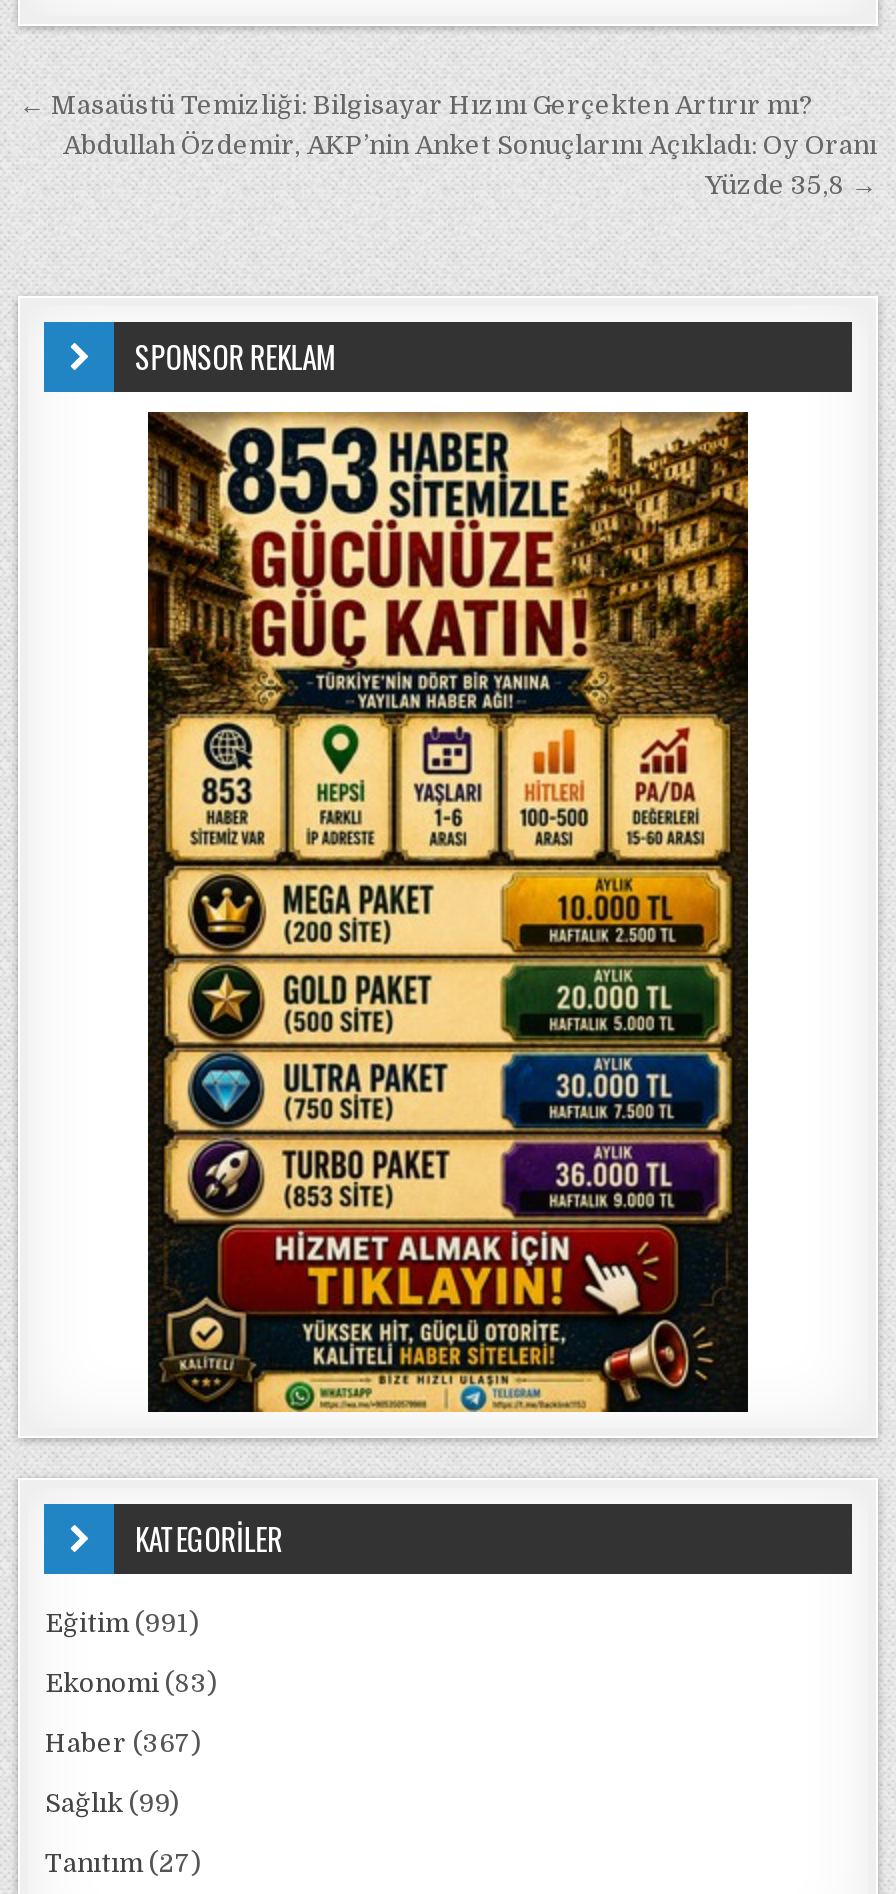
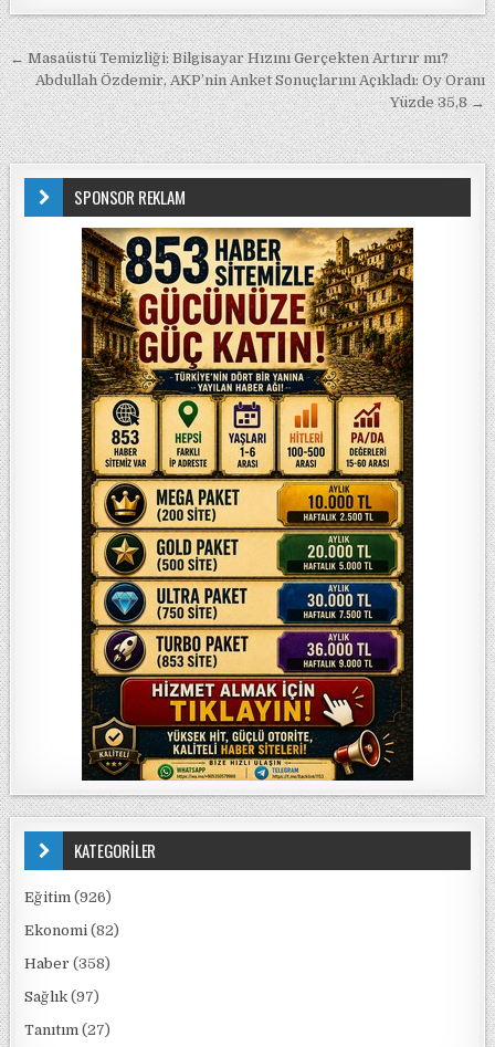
[45,1608,199,1638] Eğitim (991) -> [25,889,112,905] Eğitim (926)
[45,1668,217,1698] Ekonomi (83) -> [25,922,120,939] Ekonomi (82)
[45,1728,201,1758] Haber (367) -> [25,955,111,972] Haber (358)
[45,1788,179,1818] Sağlık (99) -> [25,988,100,1005] Sağlık (97)

